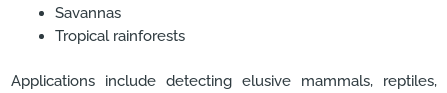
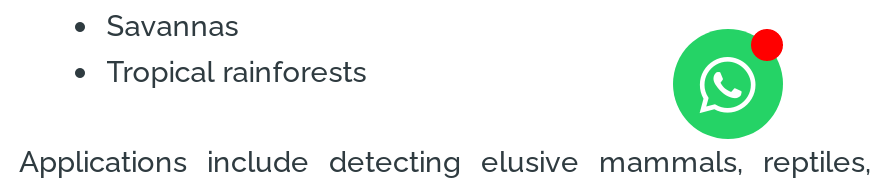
none -> [671,26,785,140] [image]

